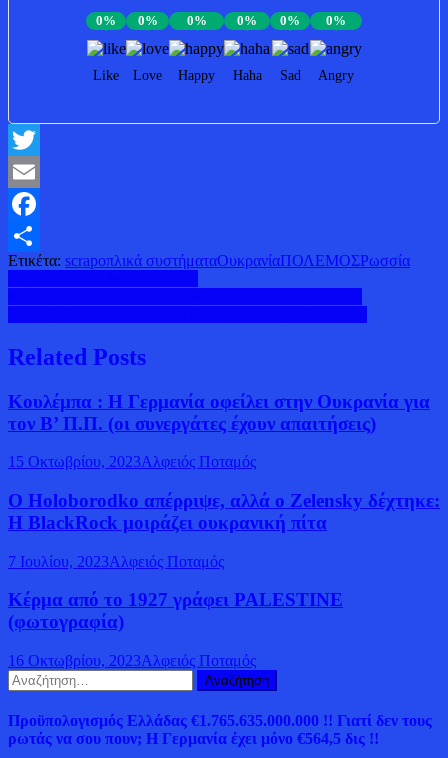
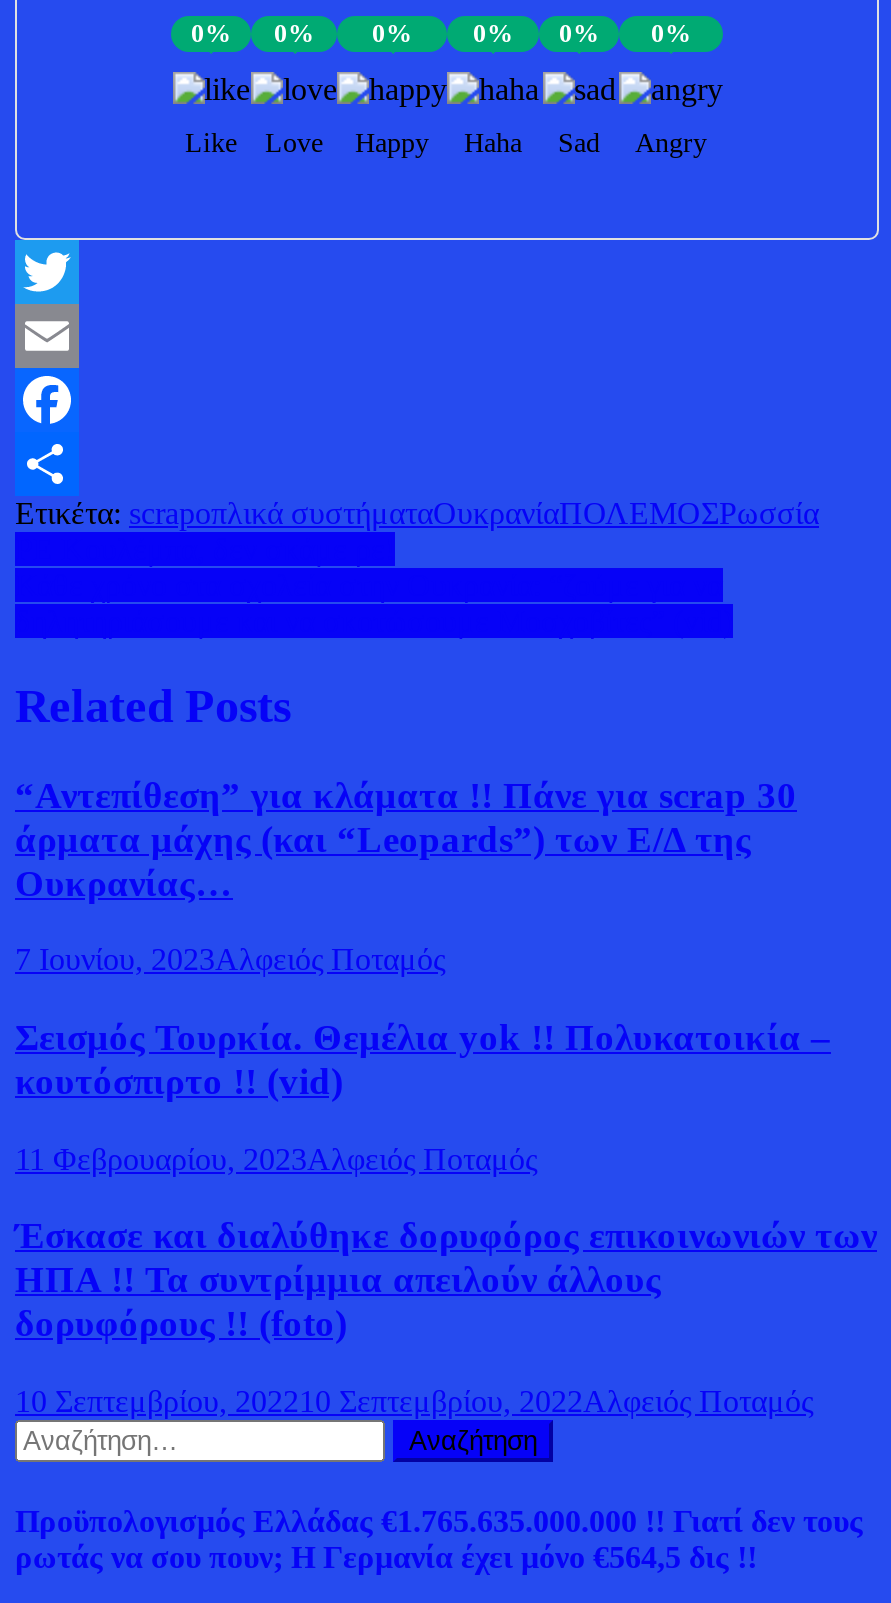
[8,390,430,433] Κουλέμπα : Η Γερμανία οφείλει στην Ουκρανία για | τον Β’ Π.Π. (οι συνεργάτες έχουν απαιτήσεις) -> [15,773,797,903] “Αντεπίθεση” για κλάματα !! Πάνε για scrap 30 | άρματα μάχης (και “Leopards”) των Ε/Δ της | Ουκρανίας…
[8,453,256,470] 15 Οκτωβρίου, 2023Αλφειός Ποταμός -> [15,942,445,976] 7 Ιουνίου, 2023Αλφειός Ποταμός
[8,490,440,533] Ο Holoborodko απέρριψε, αλλά ο Zelensky δέχτηκε: | Η BlackRock μοιράζει ουκρανική πίτα -> [15,1016,831,1102] Σεισμός Τουρκία. Θεμέλια yok !! Πολυκατοικία – | κουτόσπιρτο !! (vid)
[8,553,224,570] 7 Ιουλίου, 2023Αλφειός Ποταμός -> [15,1141,537,1175] 11 Φεβρουαρίου, 2023Αλφειός Ποταμός
[8,589,343,632] Κέρμα από το 1927 γράφει PALESTINE | (φωτογραφία) -> [15,1215,877,1345] Έσκασε και διαλύθηκε δορυφόρος επικοινωνιών των | ΗΠΑ !! Τα συντρίμμια απειλούν άλλους | δορυφόρους !! (foto)
[8,652,256,669] 16 Οκτωβρίου, 2023Αλφειός Ποταμός -> [15,1384,813,1418] 10 Σεπτεμβρίου, 202210 Σεπτεμβρίου, 2022Αλφειός Ποταμός

